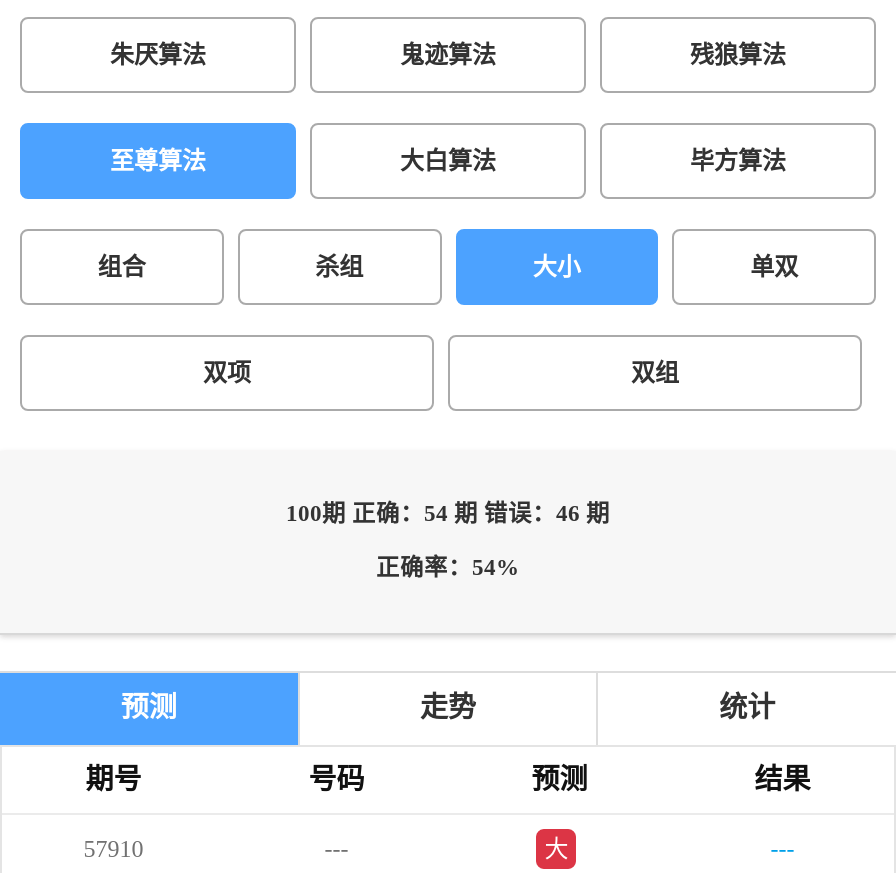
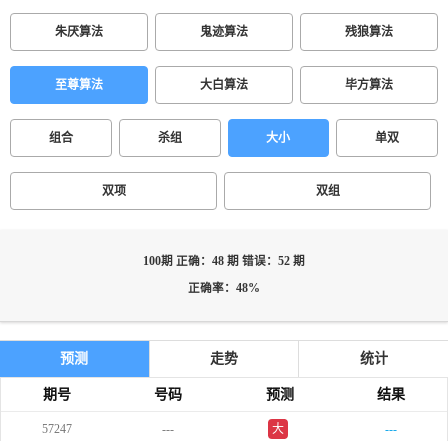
[286,501,610,527] 100期 正确：54 期 错误：46 期 -> [143,255,305,268] 100期 正确：48 期 错误：52 期
[376,555,520,581] 正确率：54% -> [188,282,260,295] 正确率：48%
[84,835,144,863] 57910 -> [42,422,72,436] 57247

